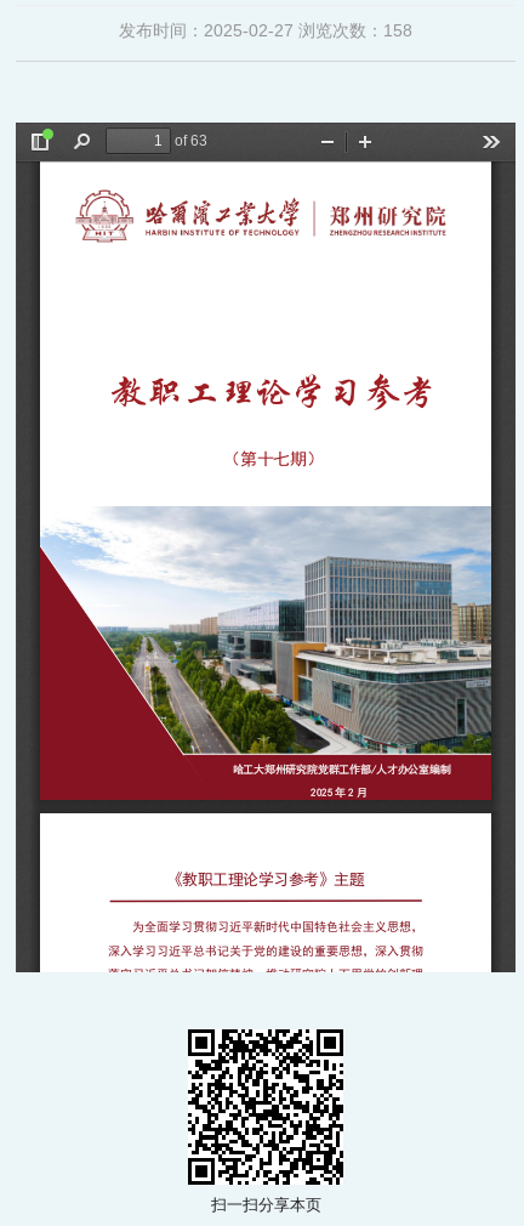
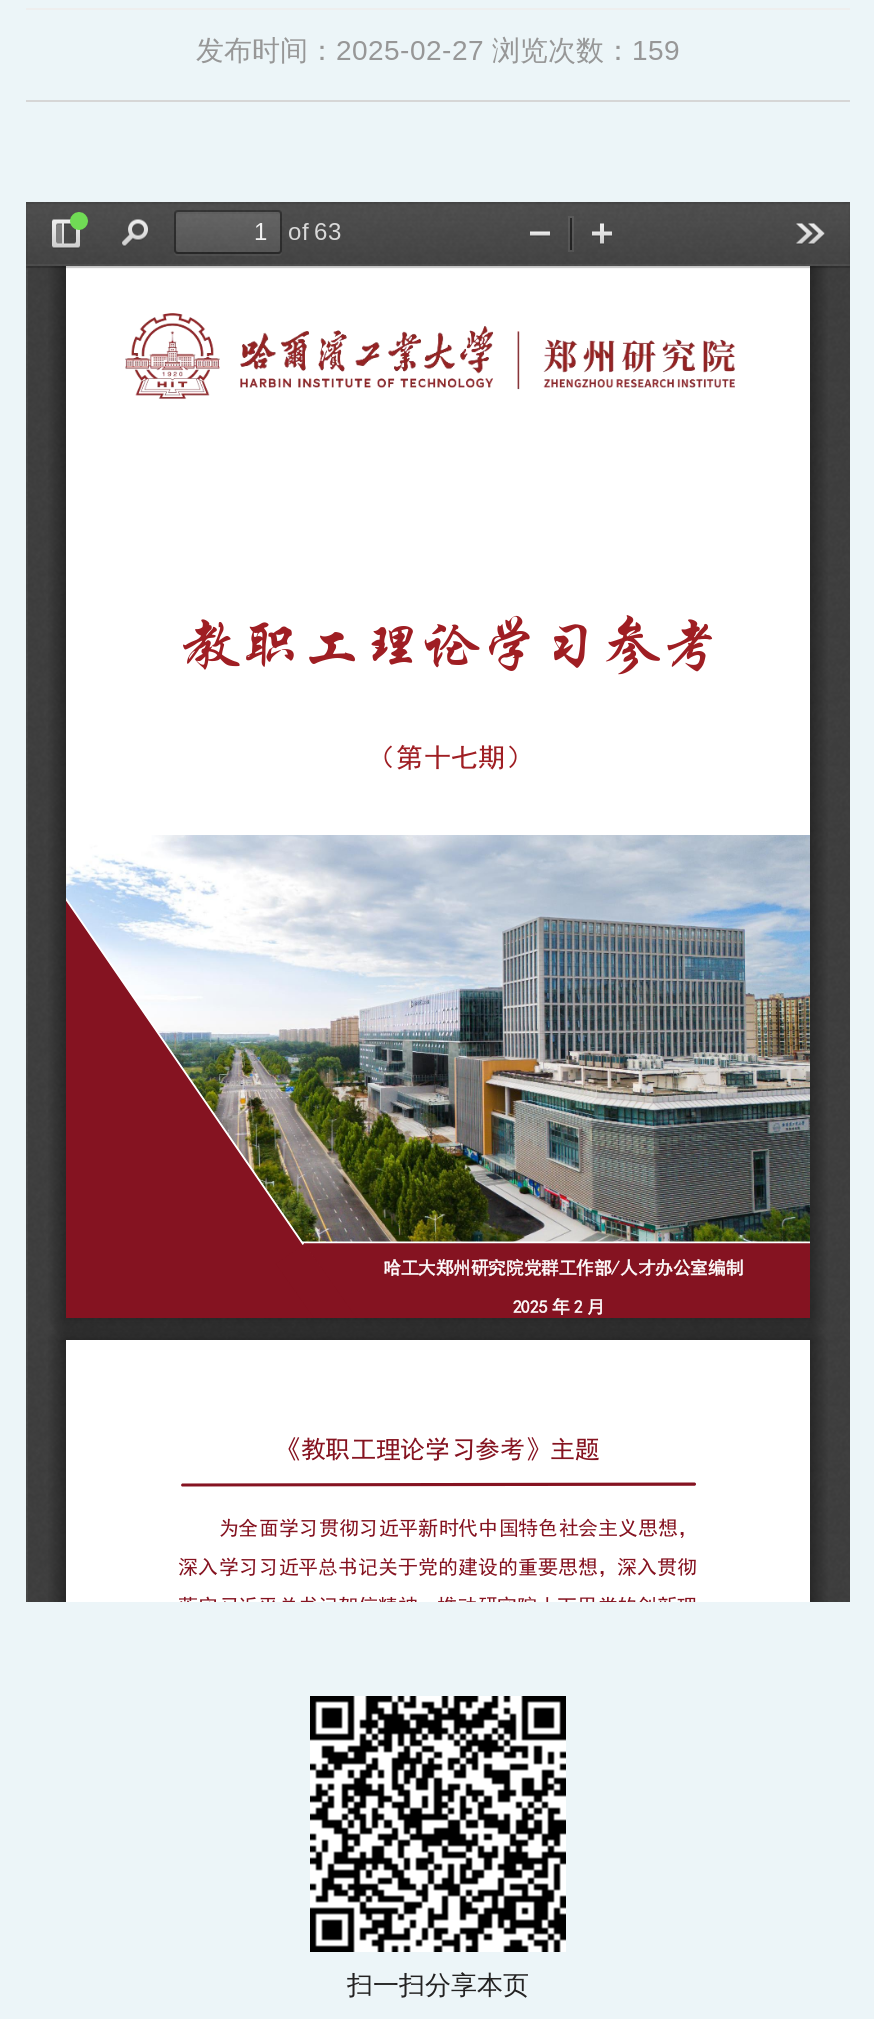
[119,20,412,40] 发布时间：2025-02-27浏览次数：158 -> [196,34,680,66] 发布时间：2025-02-27浏览次数：159

